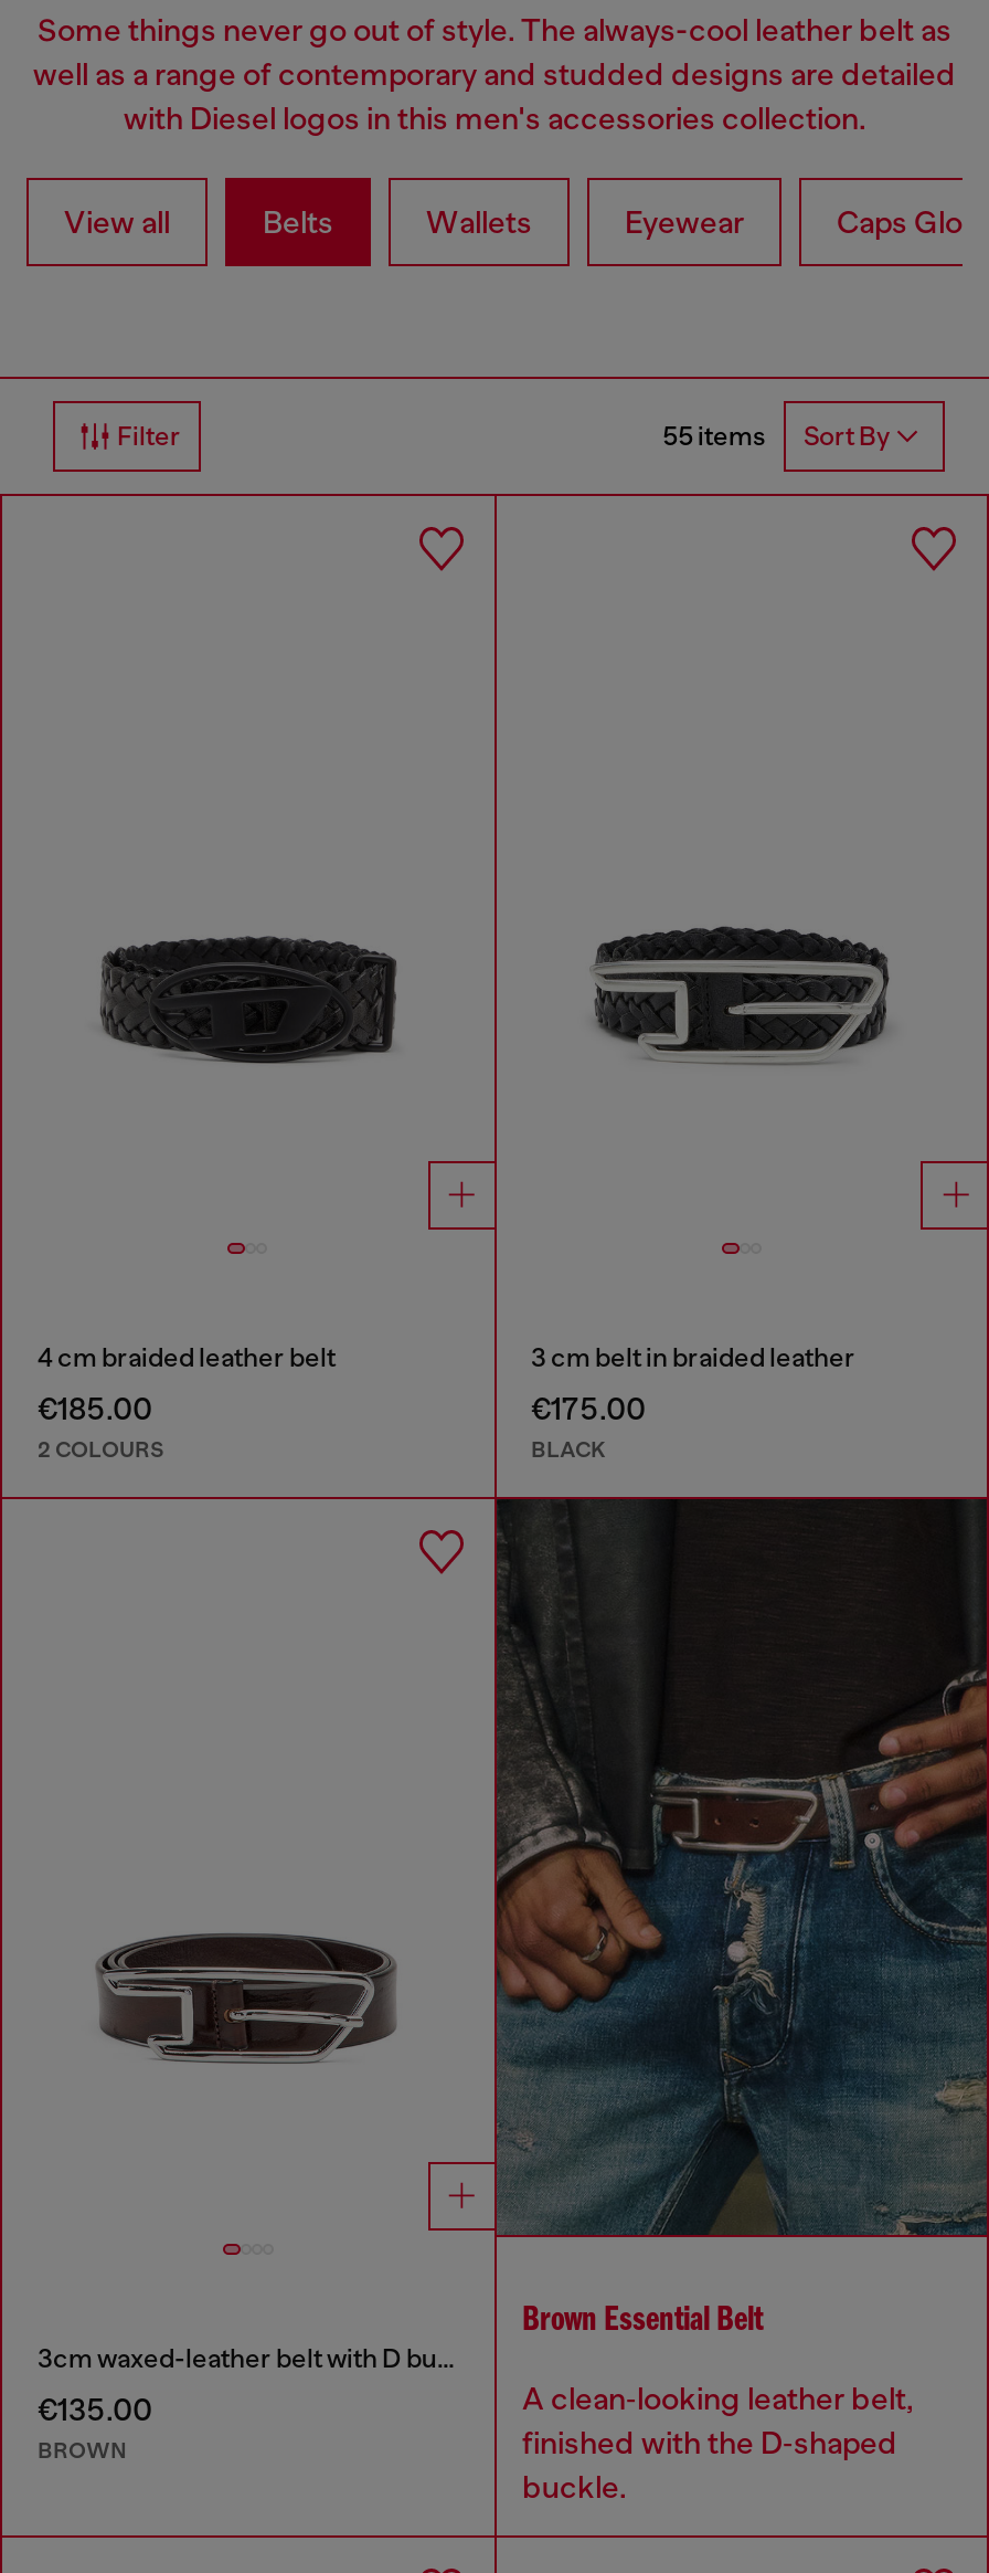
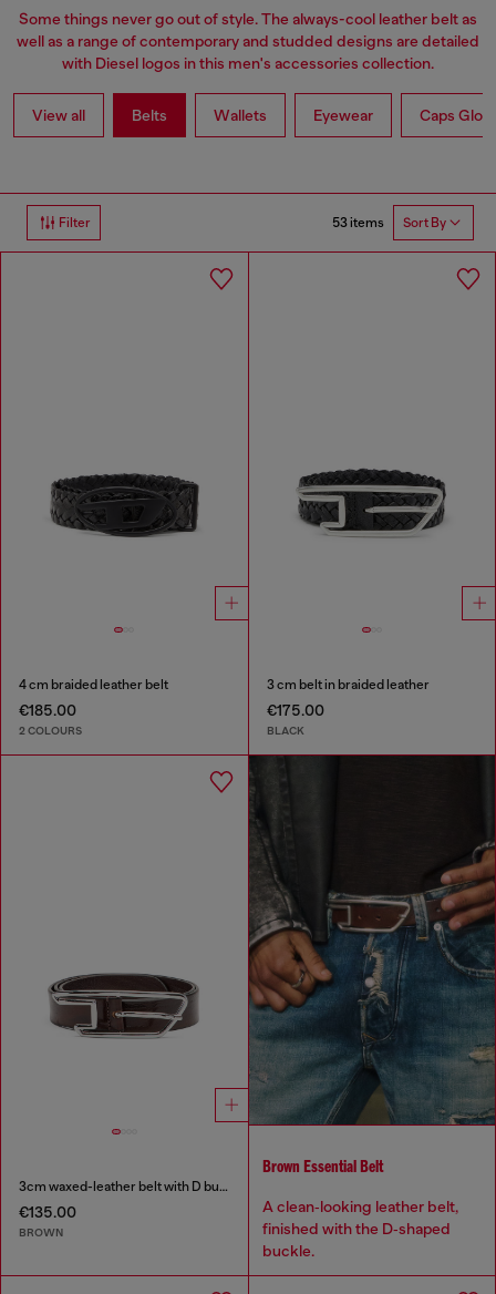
[662,421,890,453] 55 items Sort By -> [332,215,446,231] 53 items Sort By

